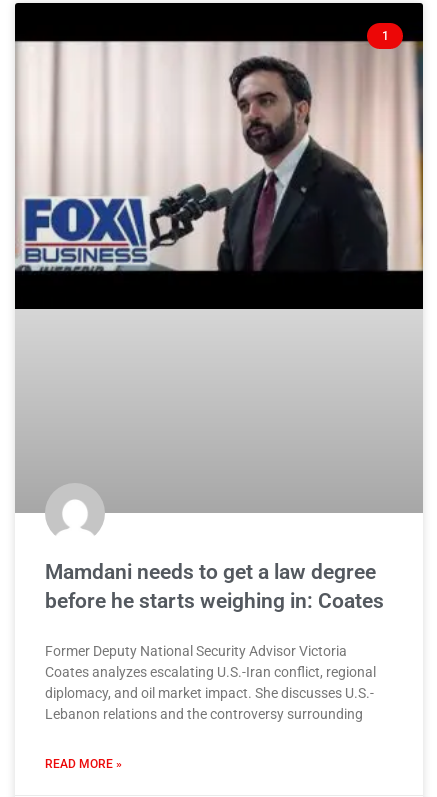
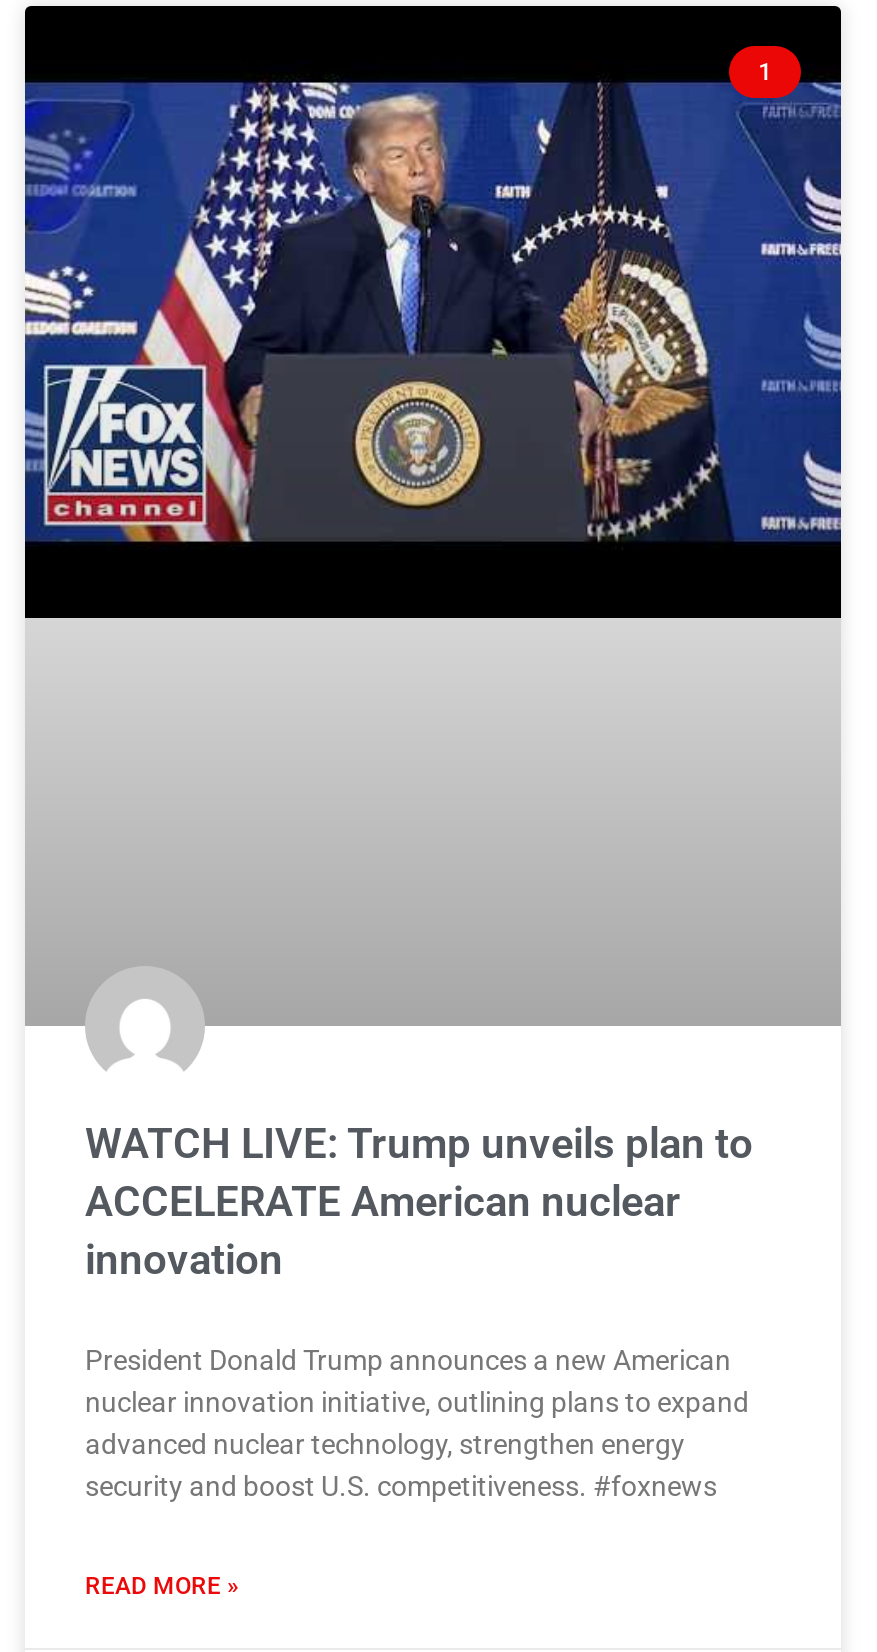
[15,40,424,272] [image] -> [25,80,843,542] [image]
[45,560,384,613] Mamdani needs to get a law degree | before he starts weighing in: Coates -> [85,1121,753,1285] WATCH LIVE: Trump unveils plan to | ACCELERATE American nuclear | innovation
[45,643,376,722] Former Deputy National Security Advisor Victoria | Coates analyzes escalating U.S.-Iran conflict, regional | diplomacy, and oil market impact. She discusses U.S.- | Lebanon relations and the controversy surrounding -> [85,1345,749,1503] President Donald Trump announces a new American | nuclear innovation initiative, outlining plans to expand | advanced nuclear technology, strengthen energy | security and boost U.S. competitiveness. #foxnews

